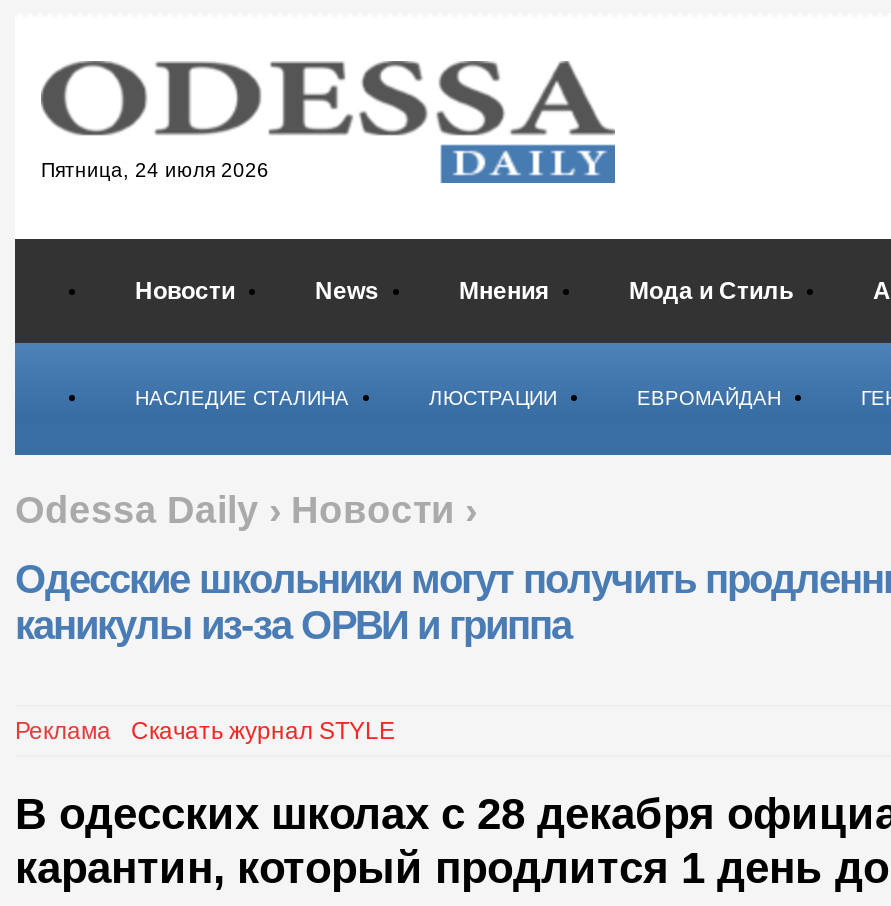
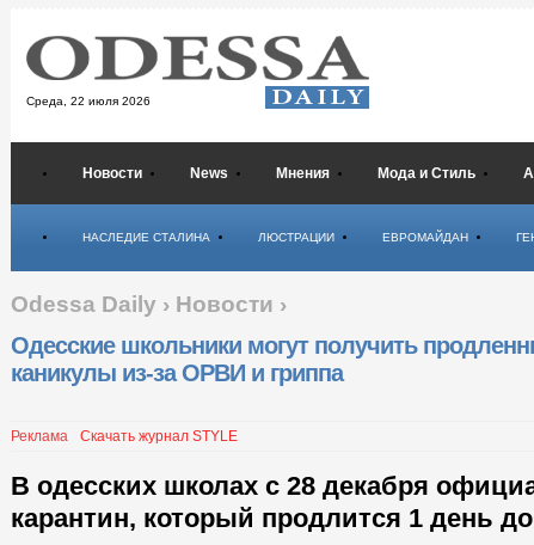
[41,159,269,181] Пятница, 24 июля 2026 -> [26,94,151,108] Среда, 22 июля 2026

